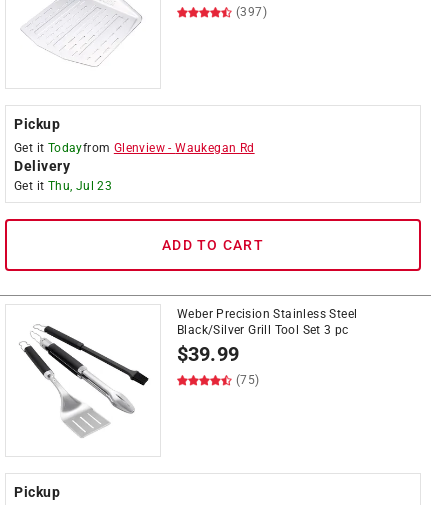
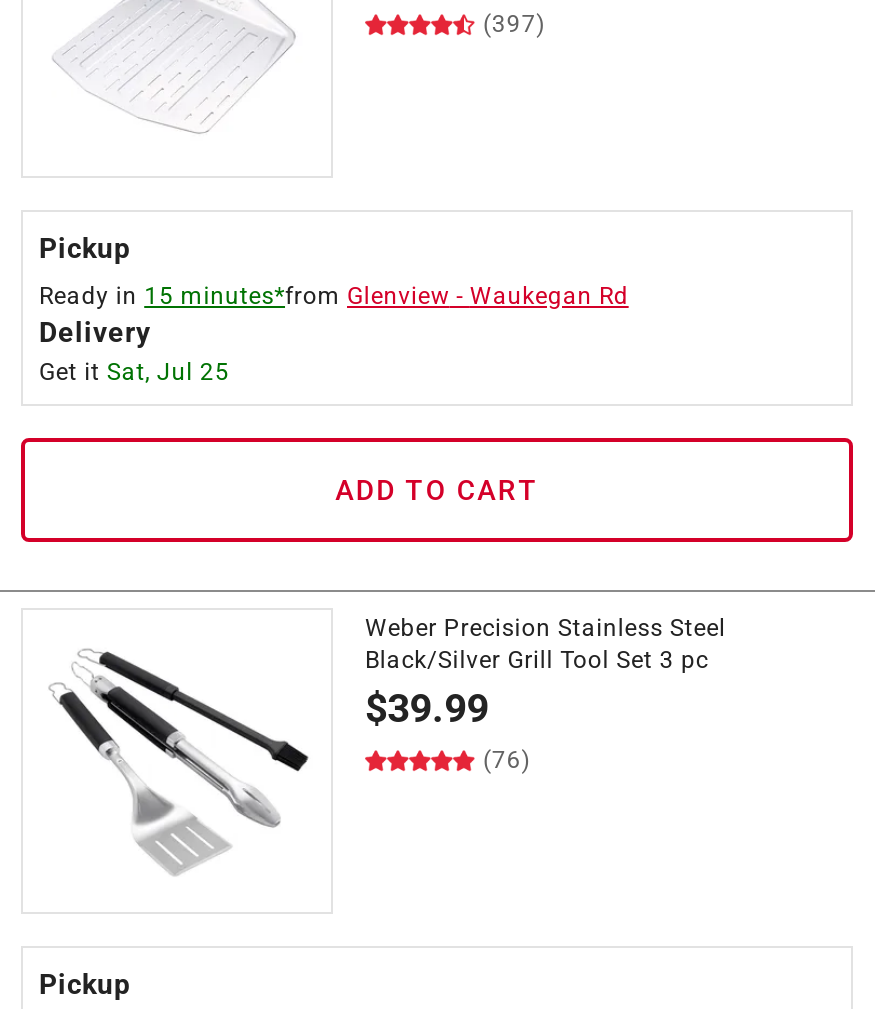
[14,141,255,155] Get it Todayfrom Glenview - Waukegan Rd -> [39,282,629,310] Ready in 15 minutes*from Glenview - Waukegan Rd
[14,179,112,193] Get it Thu, Jul 23 -> [39,358,229,386] Get it Sat, Jul 25
[236,373,260,387] (75) -> [483,746,530,774] (76)

